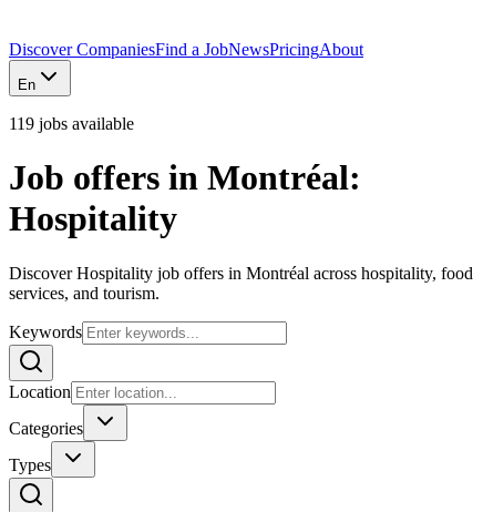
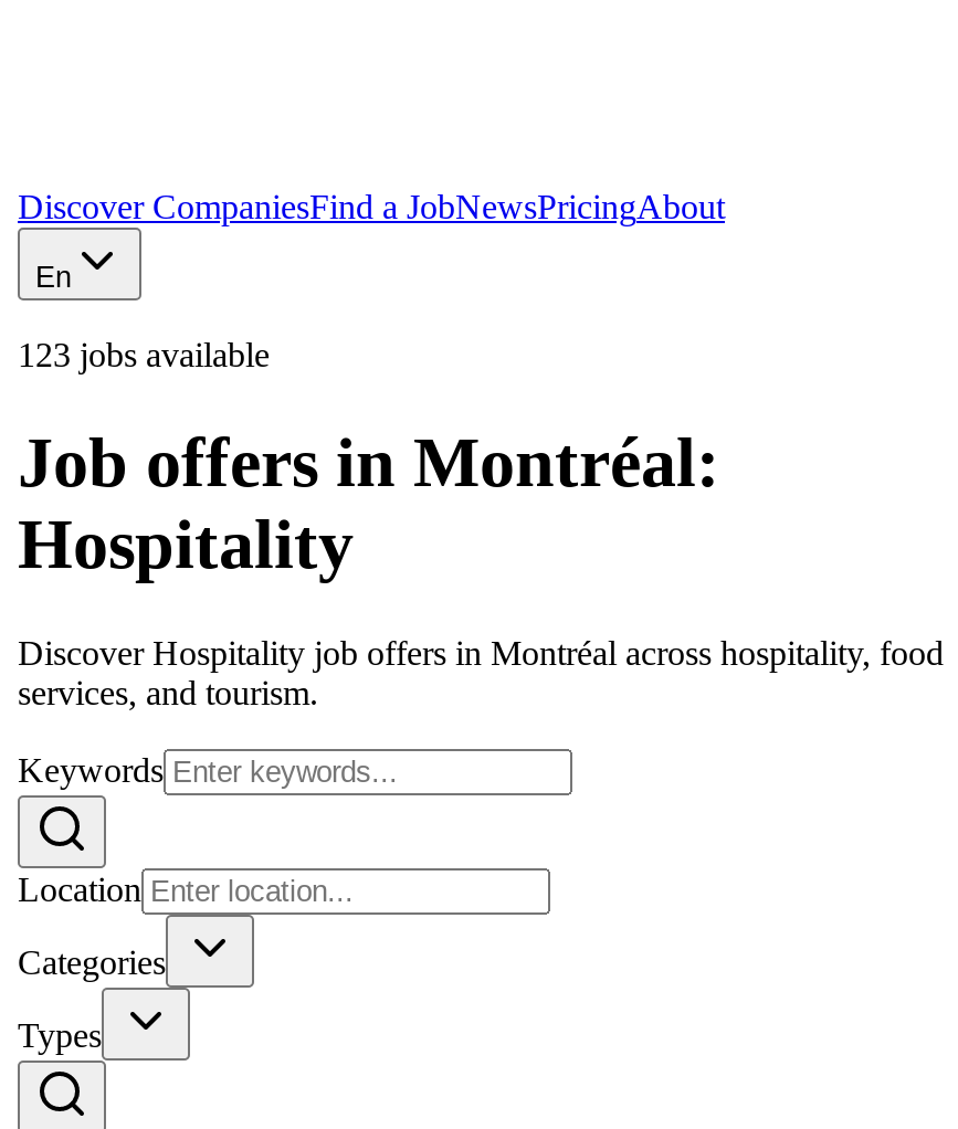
[9,114,134,133] 119 jobs available -> [18,336,270,373] 123 jobs available

